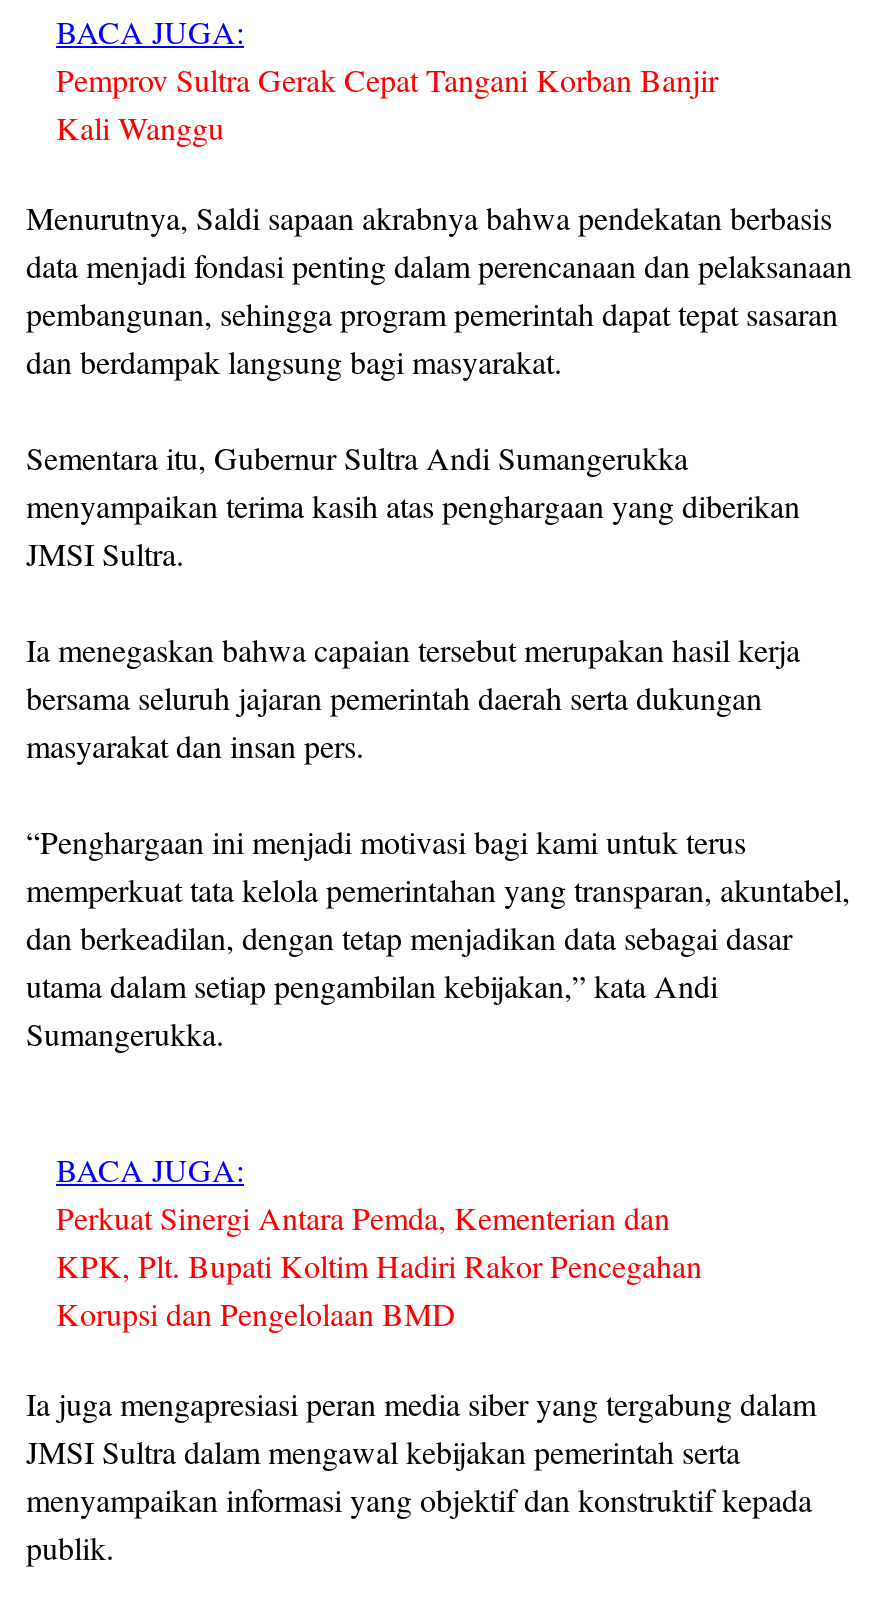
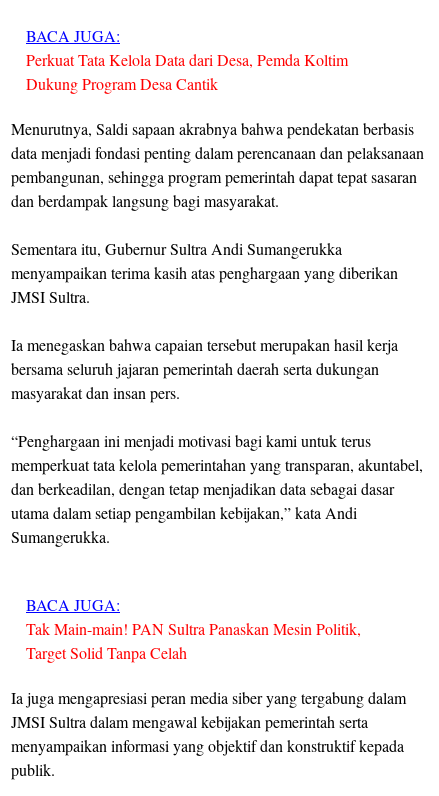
[56,58,718,148] Pemprov Sultra Gerak Cepat Tangani Korban Banjir | Kali Wanggu -> [26,49,348,94] Perkuat Tata Kelola Data dari Desa, Pemda Koltim | Dukung Program Desa Cantik
[56,1196,702,1334] Perkuat Sinergi Antara Pemda, Kementerian dan | KPK, Plt. Bupati Koltim Hadiri Rakor Pencegahan | Korupsi dan Pengelolaan BMD -> [26,618,361,663] Tak Main-main! PAN Sultra Panaskan Mesin Politik, | Target Solid Tanpa Celah

